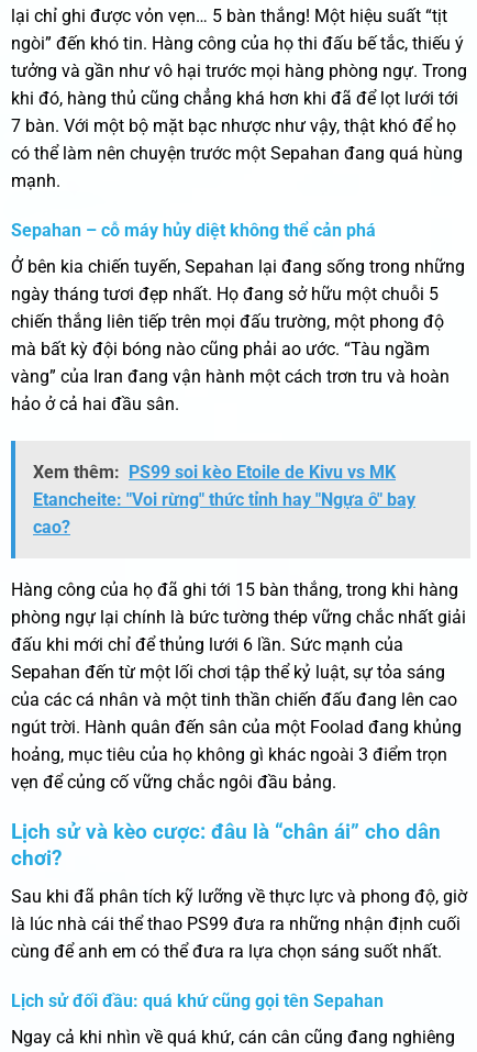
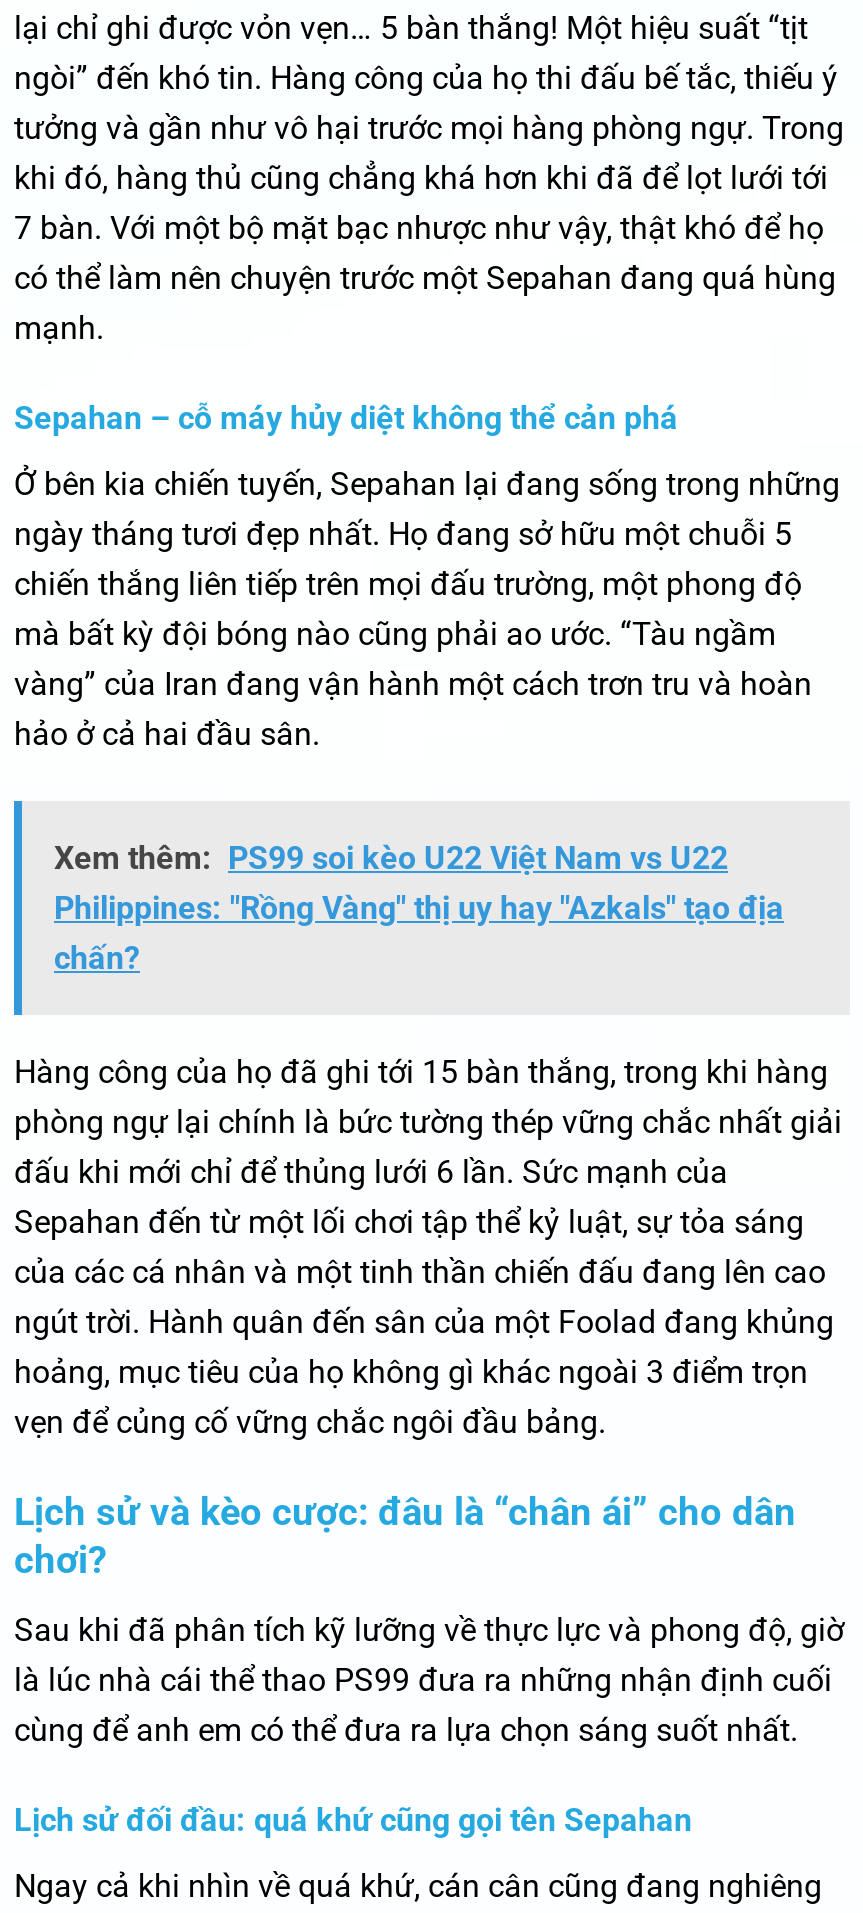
[33,462,415,538] Xem thêm: PS99 soi kèo Etoile de Kivu vs MK | Etancheite: "Voi rừng" thức tỉnh hay "Ngựa ô" bay | cao? -> [54,839,784,977] Xem thêm: PS99 soi kèo U22 Việt Nam vs U22 | Philippines: "Rồng Vàng" thị uy hay "Azkals" tạo địa | chấn?

